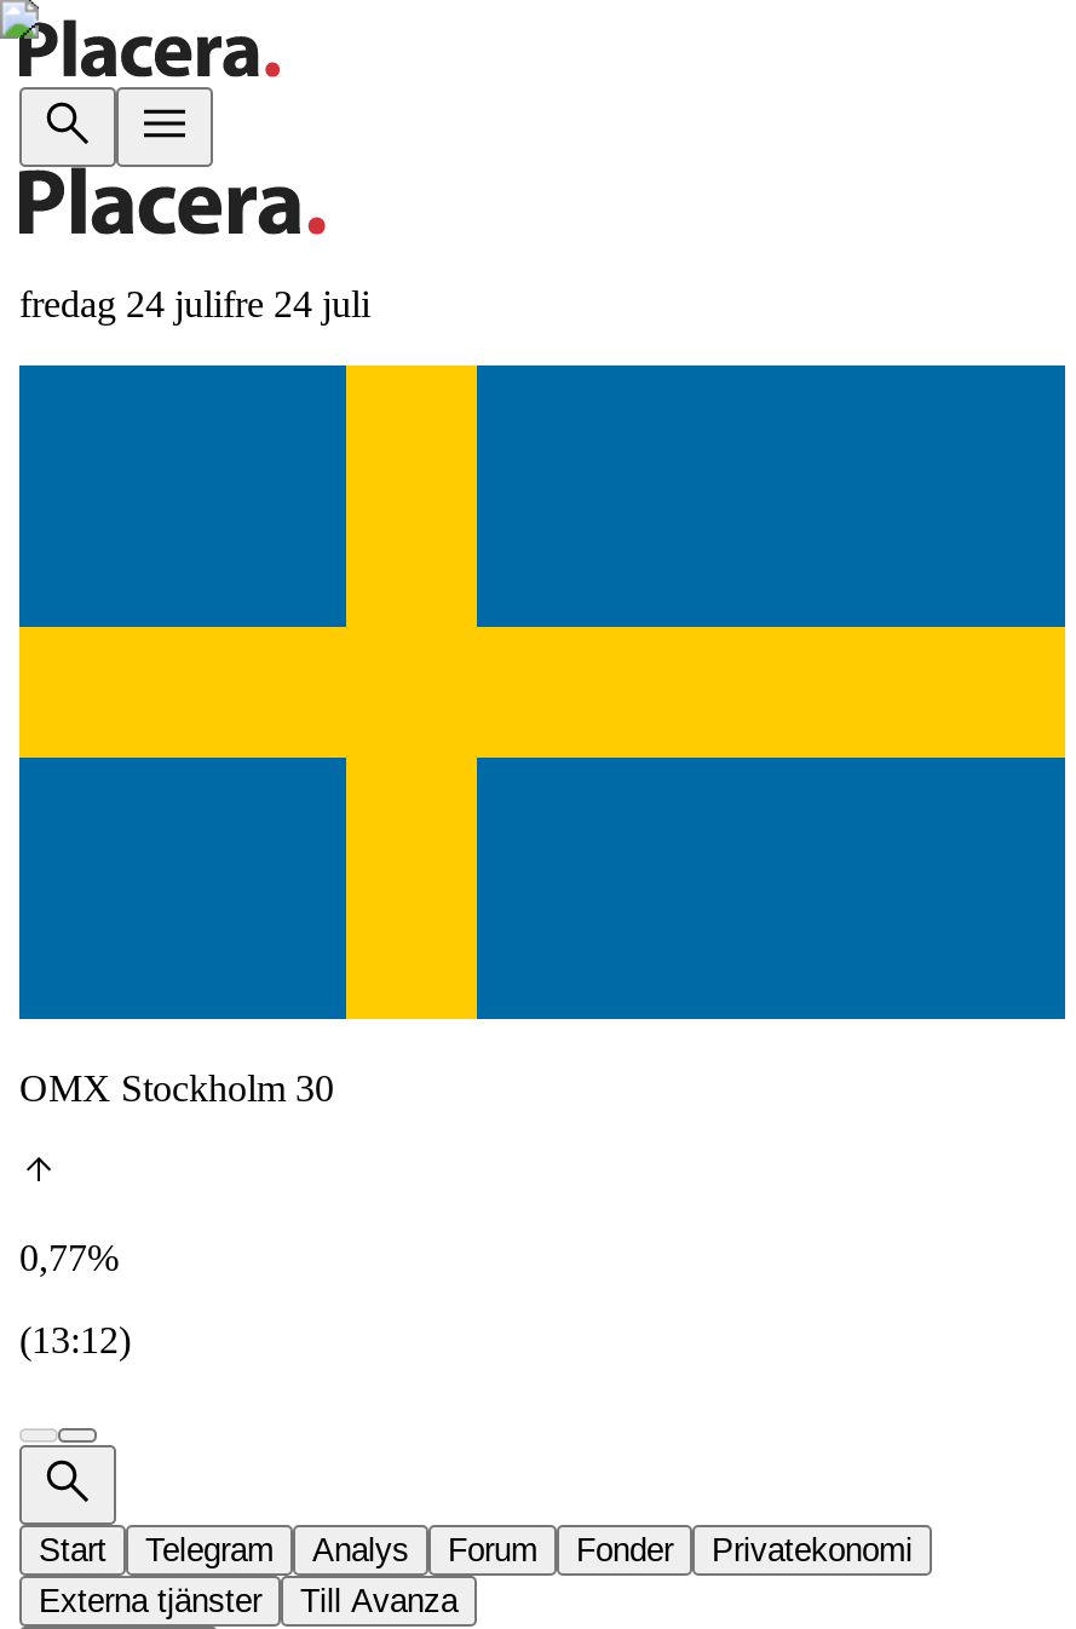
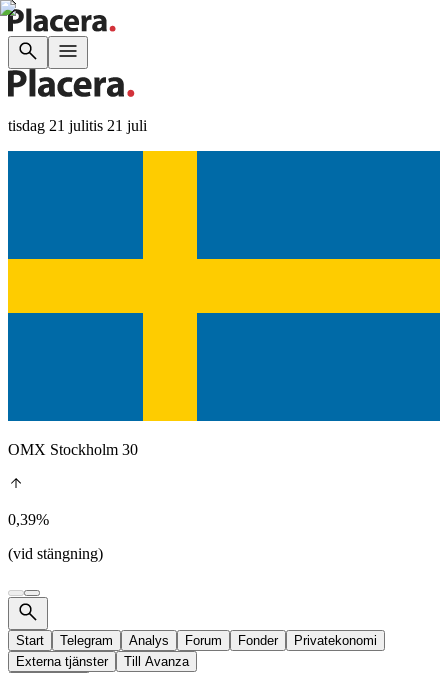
[19,283,370,324] fredag 24 julifre 24 juli -> [8,117,147,134] tisdag 21 julitis 21 juli
[19,1237,119,1278] 0,77% -> [8,511,49,528] 0,39%
[19,1319,131,1360] (13:12) -> [8,545,103,562] (vid stängning)

